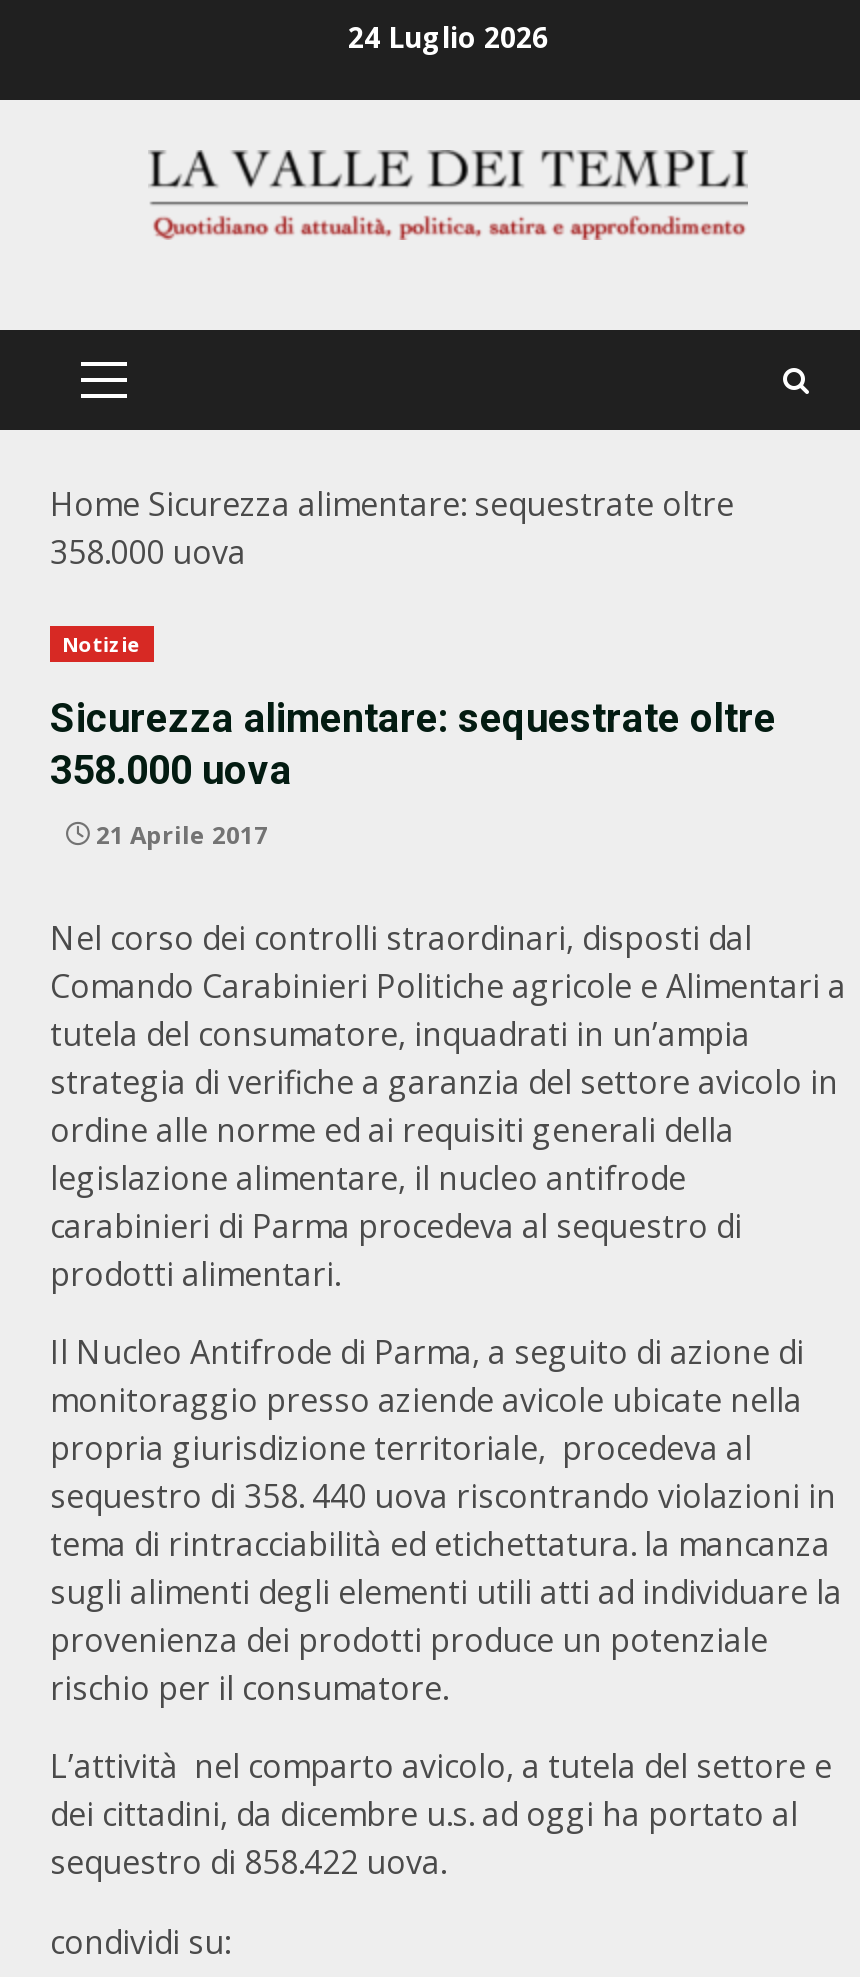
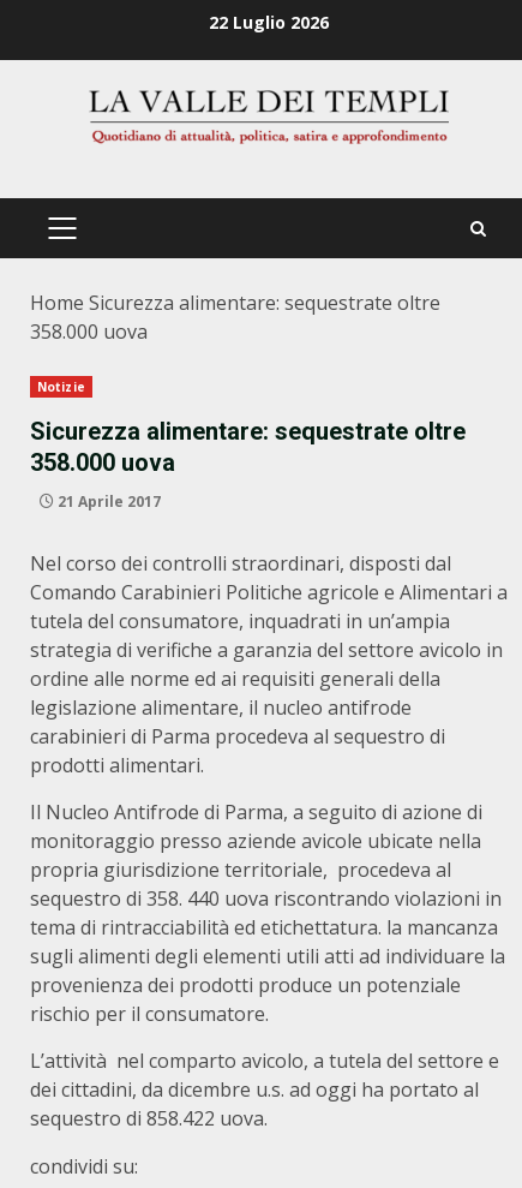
[348,17,548,55] 24 Luglio 2026 -> [209,10,329,33] 22 Luglio 2026

